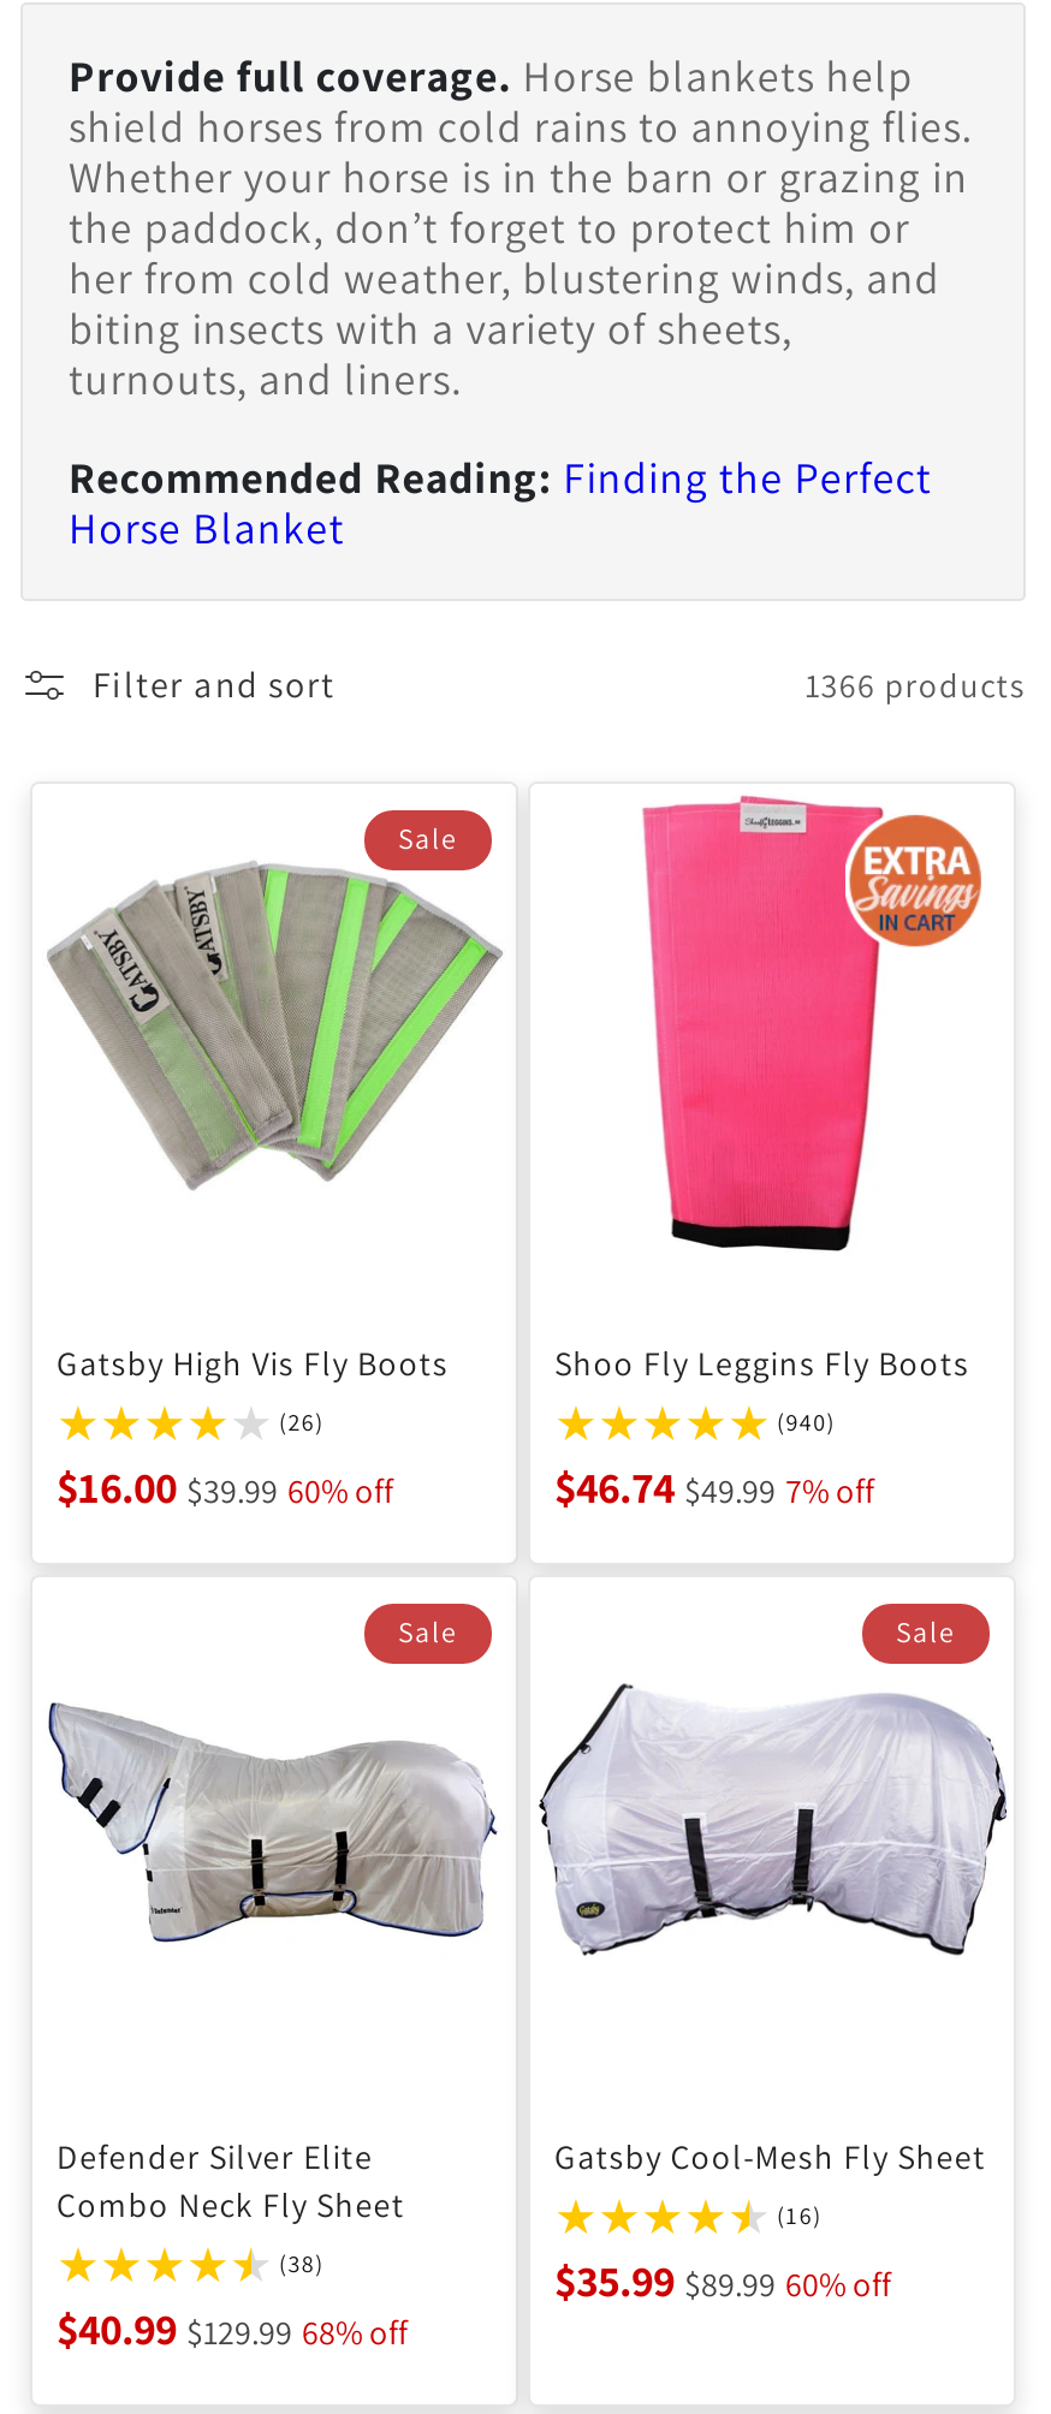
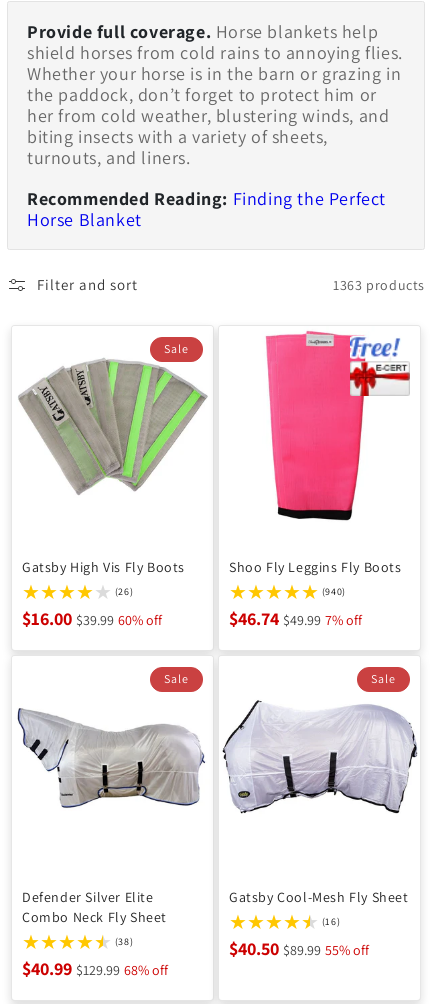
[805,662,1026,706] 1366 products -> [333,275,425,293] 1363 products
[843,805,990,952] [image] -> [349,335,411,397] [image]
[554,2253,891,2308] $35.99 $89.99 60% off -> [229,937,369,960] $40.50 $89.99 55% off

